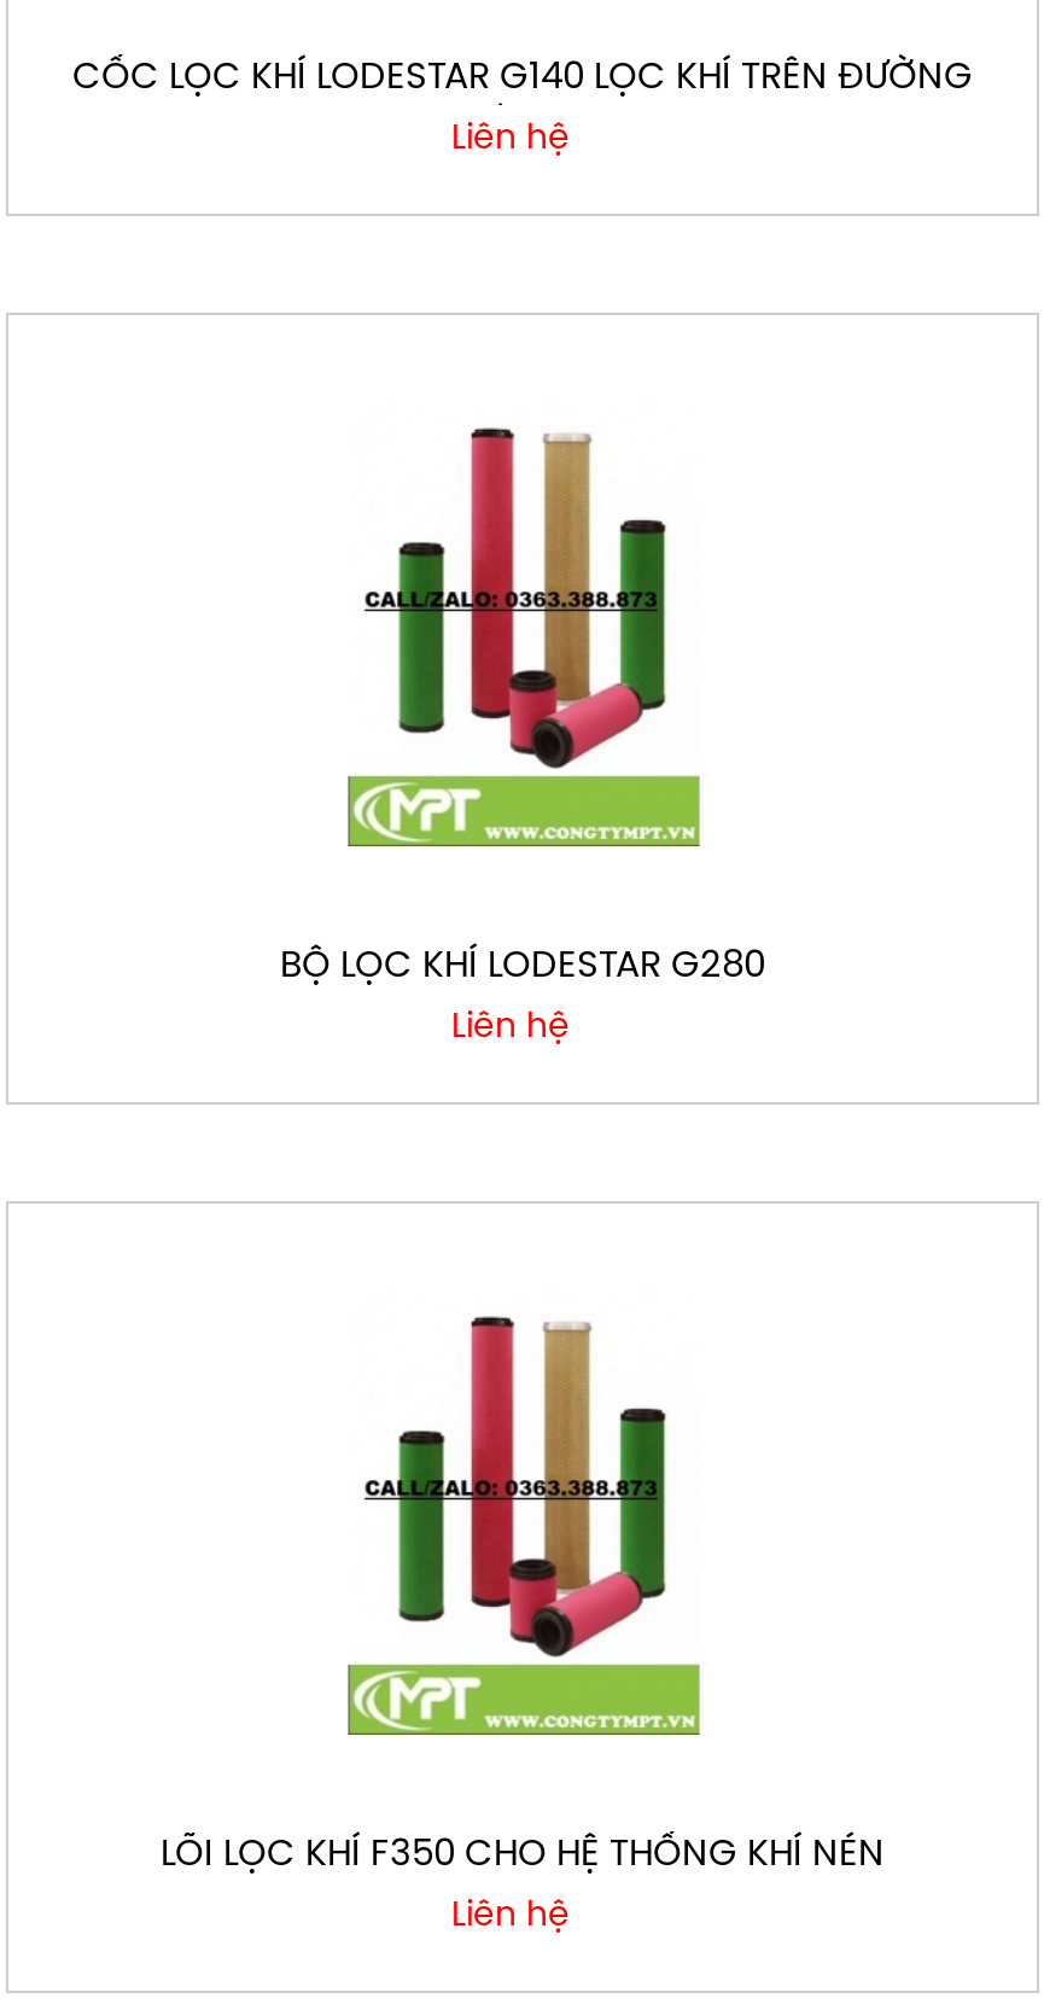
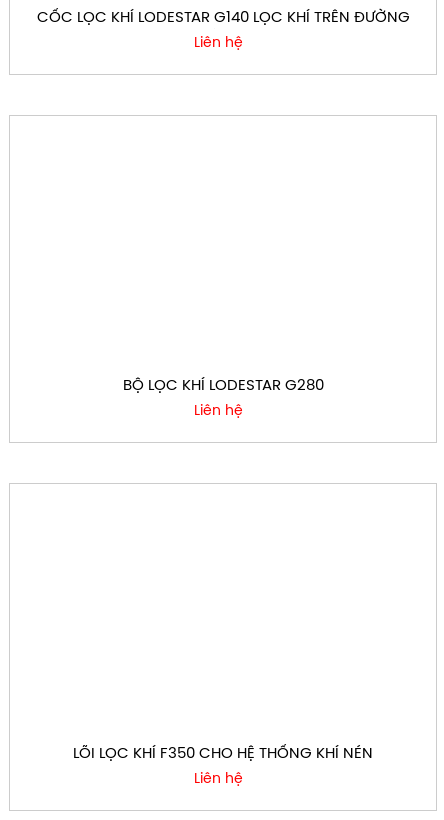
[346,426,701,849] [image] -> none
[346,1315,701,1737] [image] -> none

